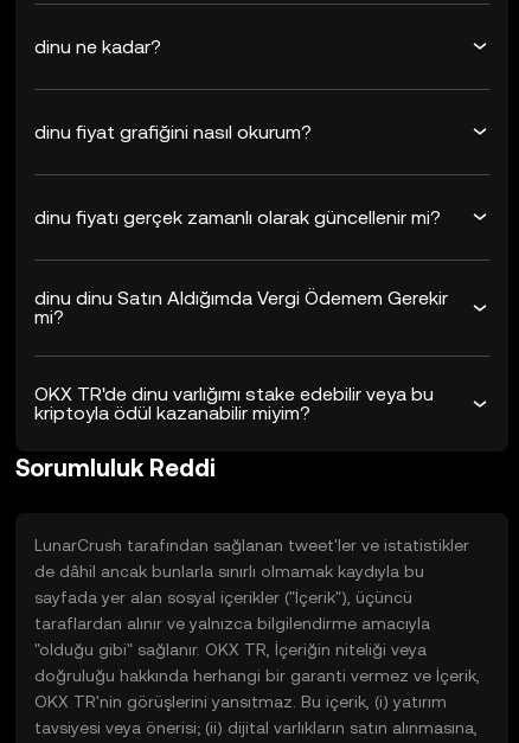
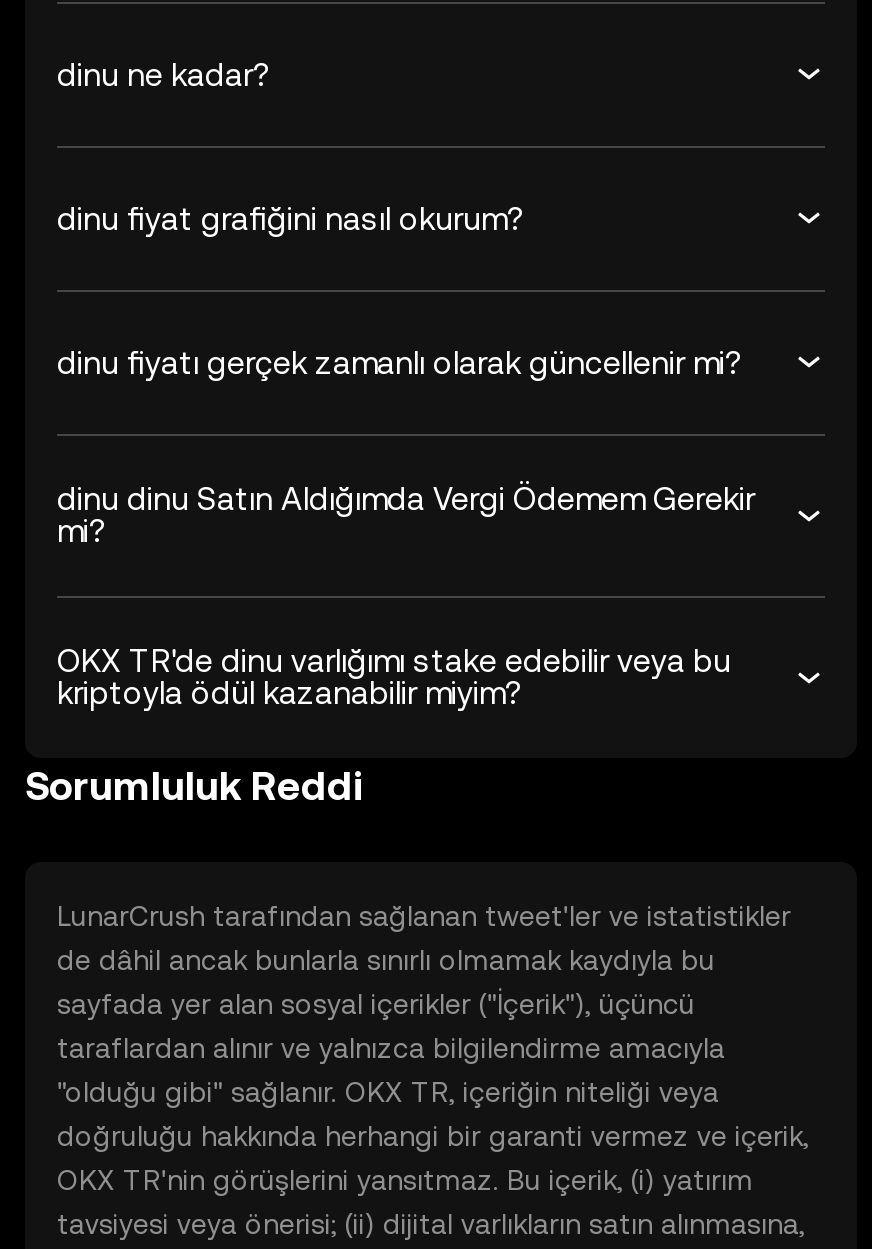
[34,640,427,659] "olduğu gibi" sağlanır. OKX TR, İçeriğin niteliği veya -> [57,1076,719,1108] "olduğu gibi" sağlanır. OKX TR, içeriğin niteliği veya
[34,666,480,685] doğruluğu hakkında herhangi bir garanti vermez ve İçerik, -> [57,1120,809,1152] doğruluğu hakkında herhangi bir garanti vermez ve içerik,

